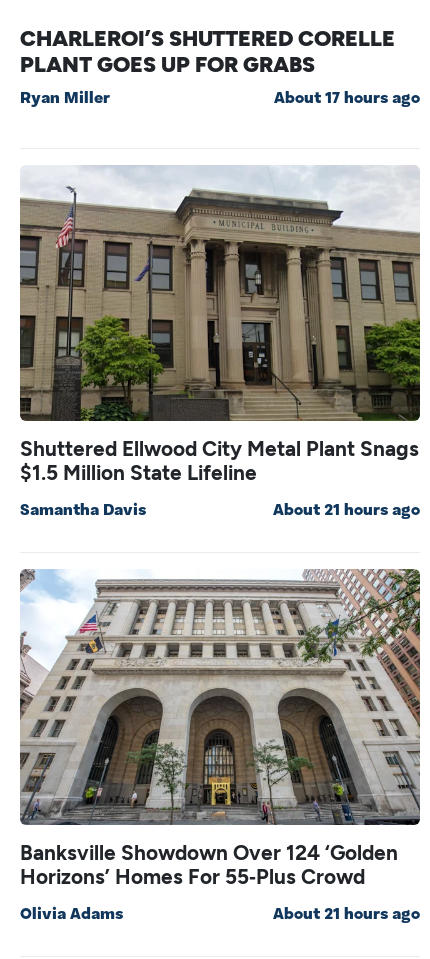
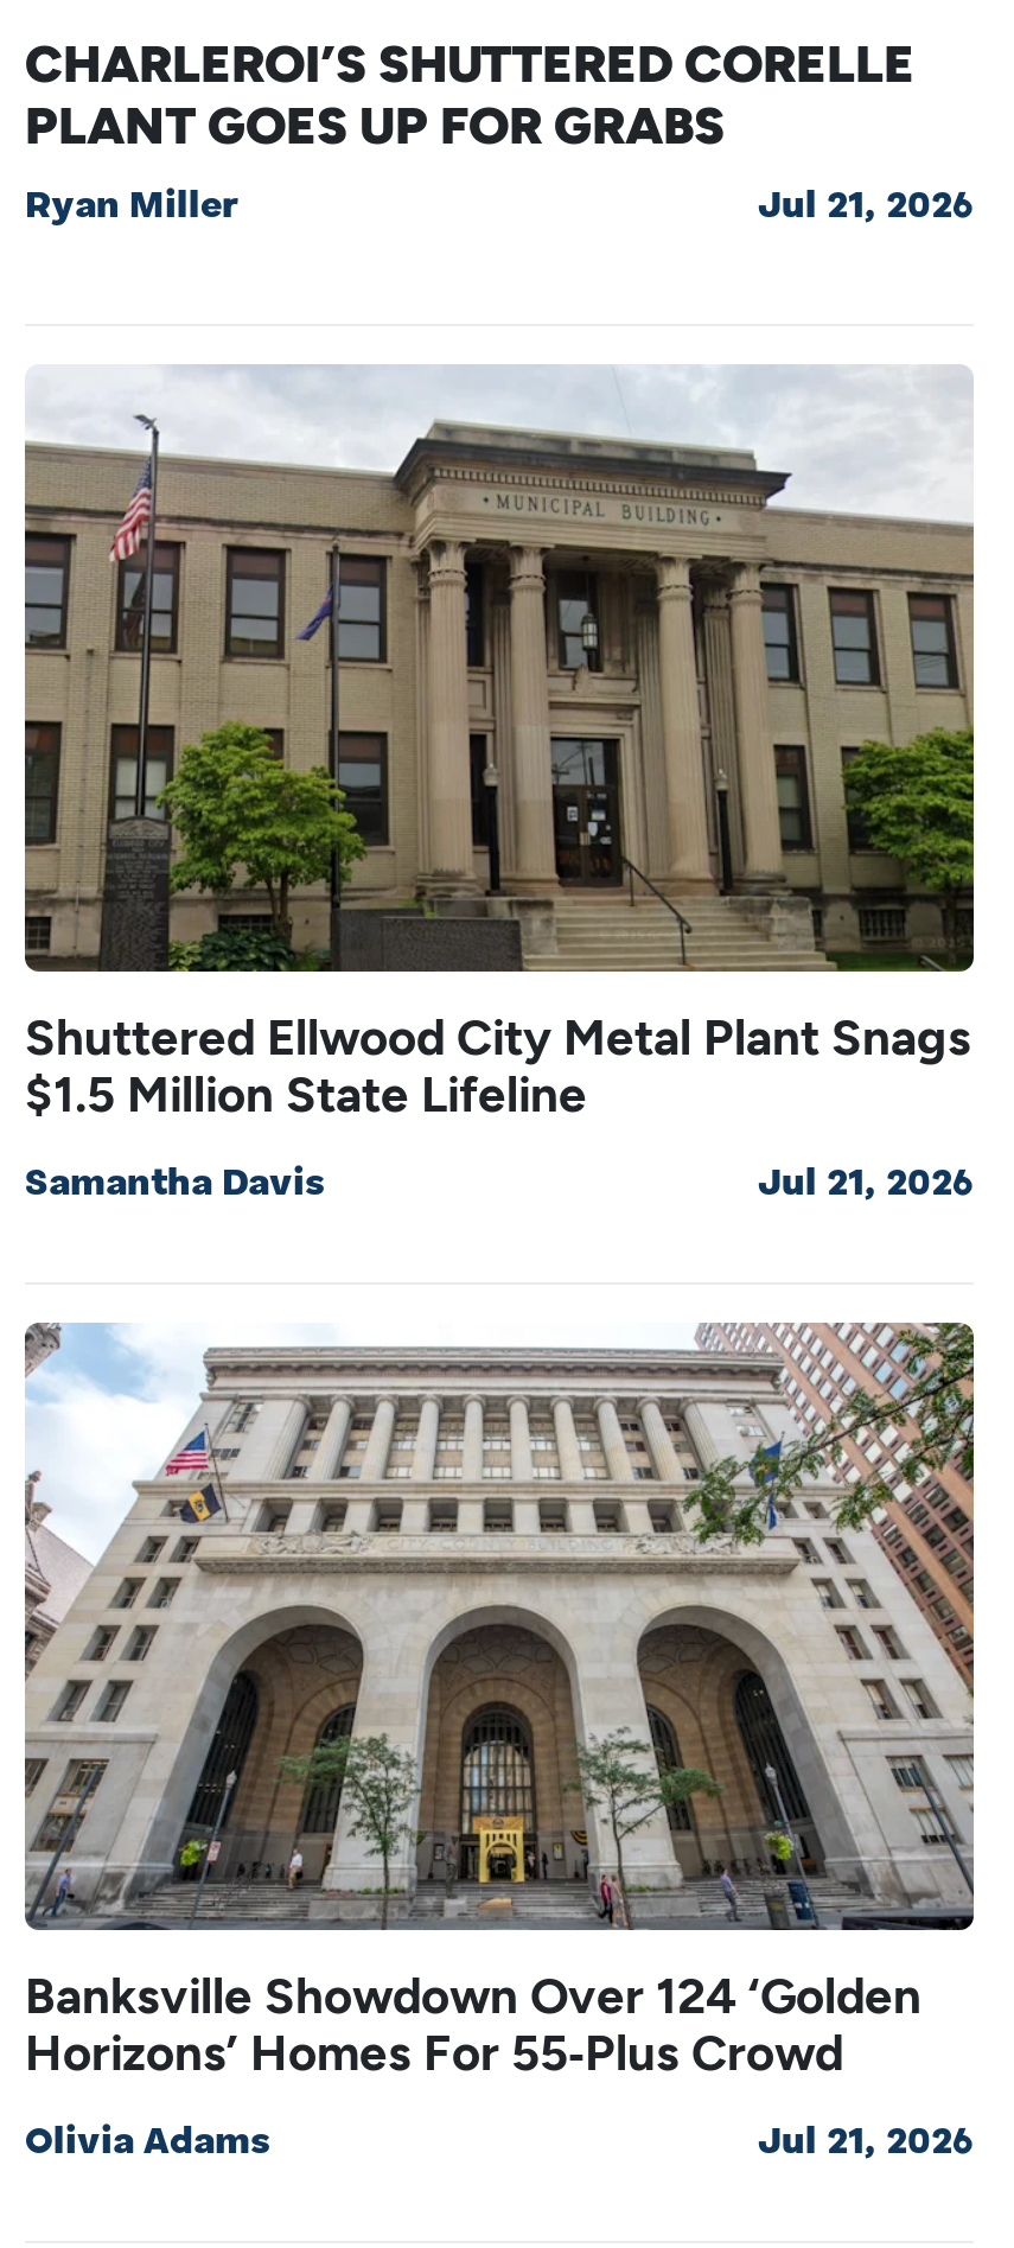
[274,90,420,106] About 17 hours ago -> [758,187,974,225] Jul 21, 2026
[273,503,420,519] About 21 hours ago -> [758,1166,974,1204] Jul 21, 2026
[273,907,420,923] About 21 hours ago -> [758,2125,974,2163] Jul 21, 2026

